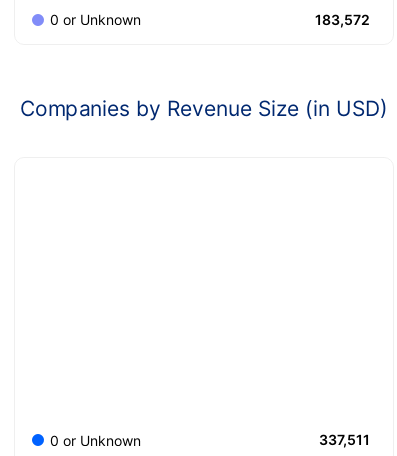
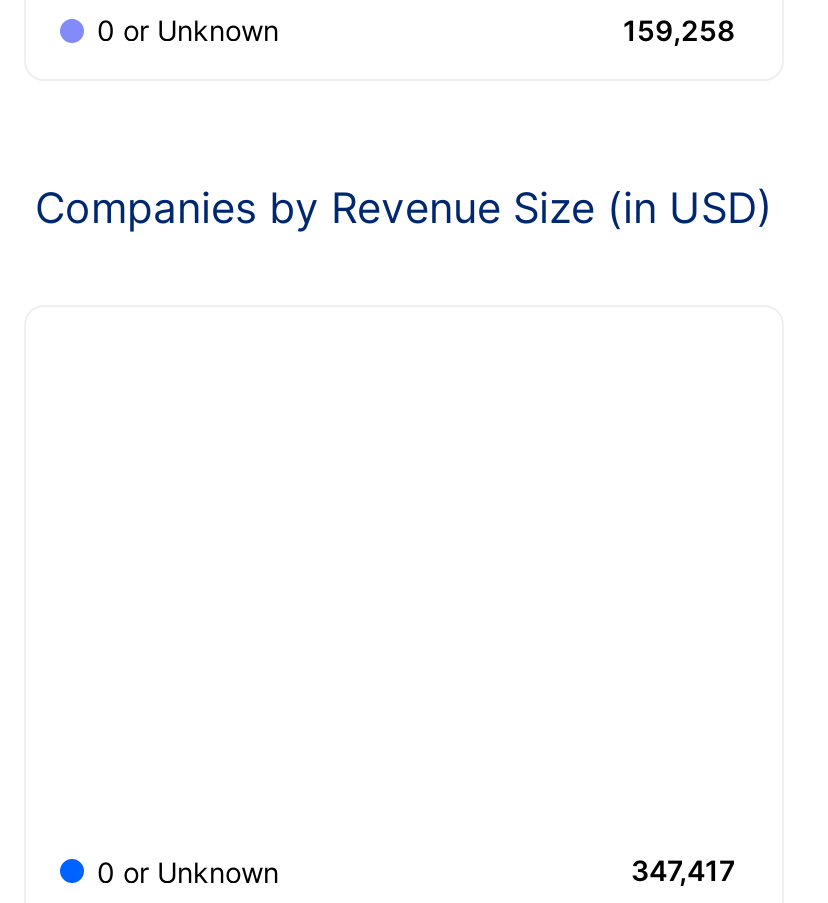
[314,11,369,28] 183,572 -> [623,12,735,46] 159,258
[318,431,369,448] 337,511 -> [631,854,735,888] 347,417

